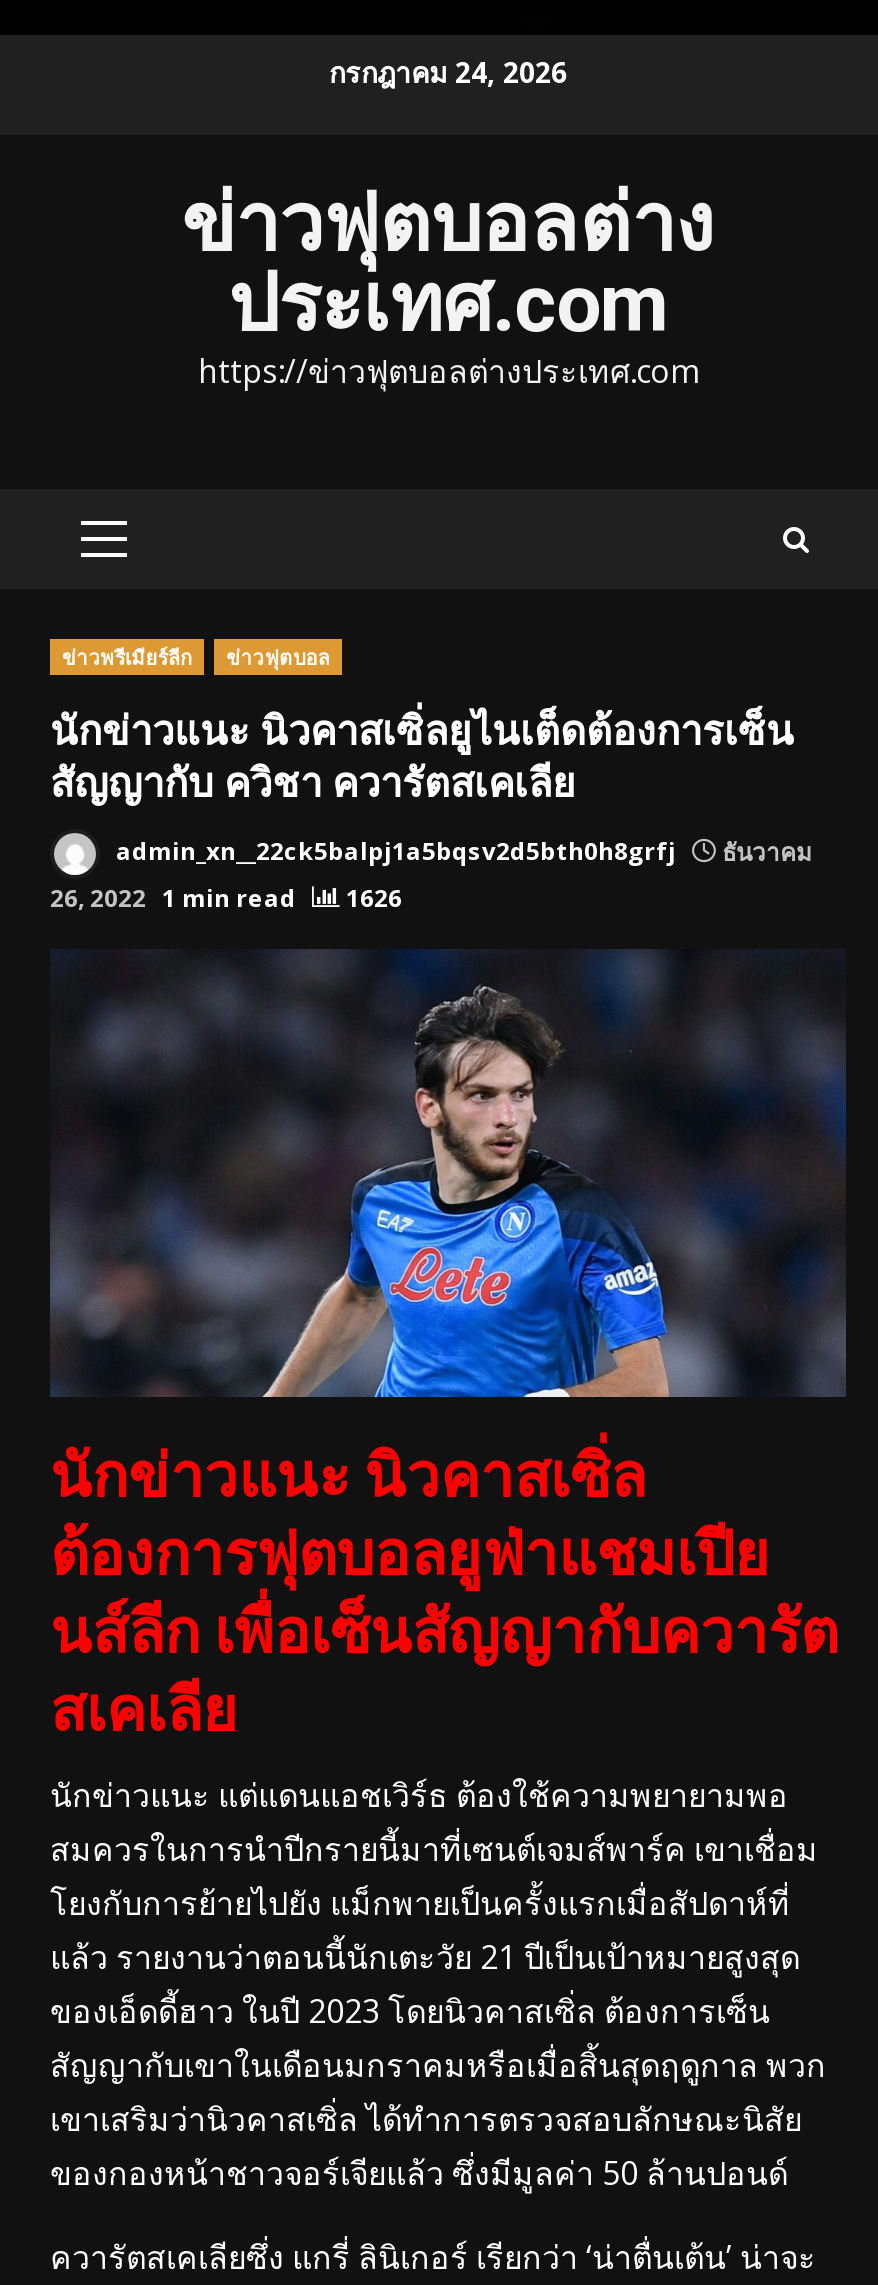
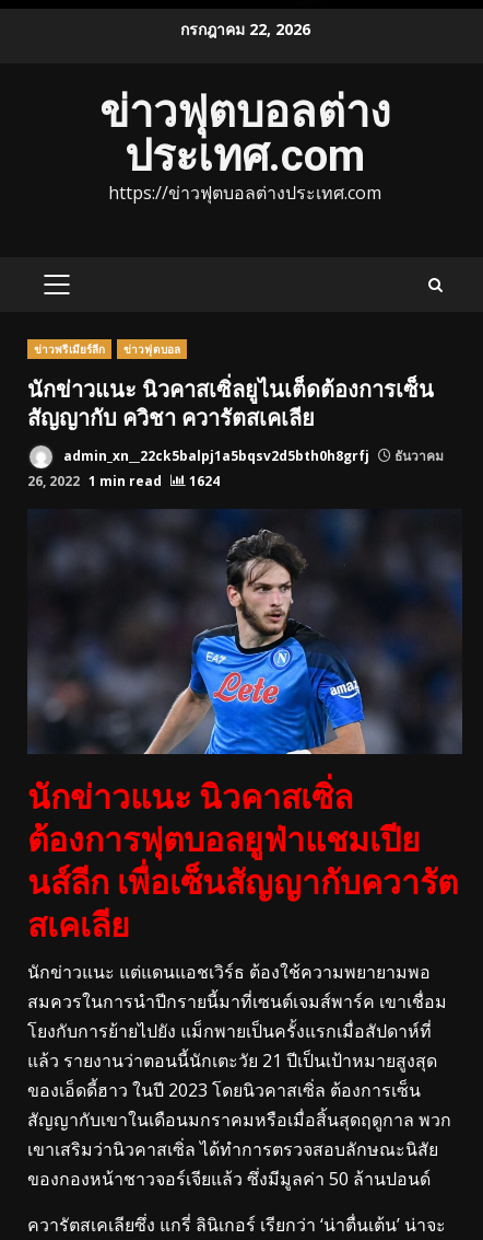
[329,52,567,90] กรกฎาคม 24, 2026 -> [180,18,310,39] กรกฎาคม 22, 2026
[50,881,402,915] 26, 2022 1 min read 1626 -> [27,472,220,490] 26, 2022 1 min read 1624

